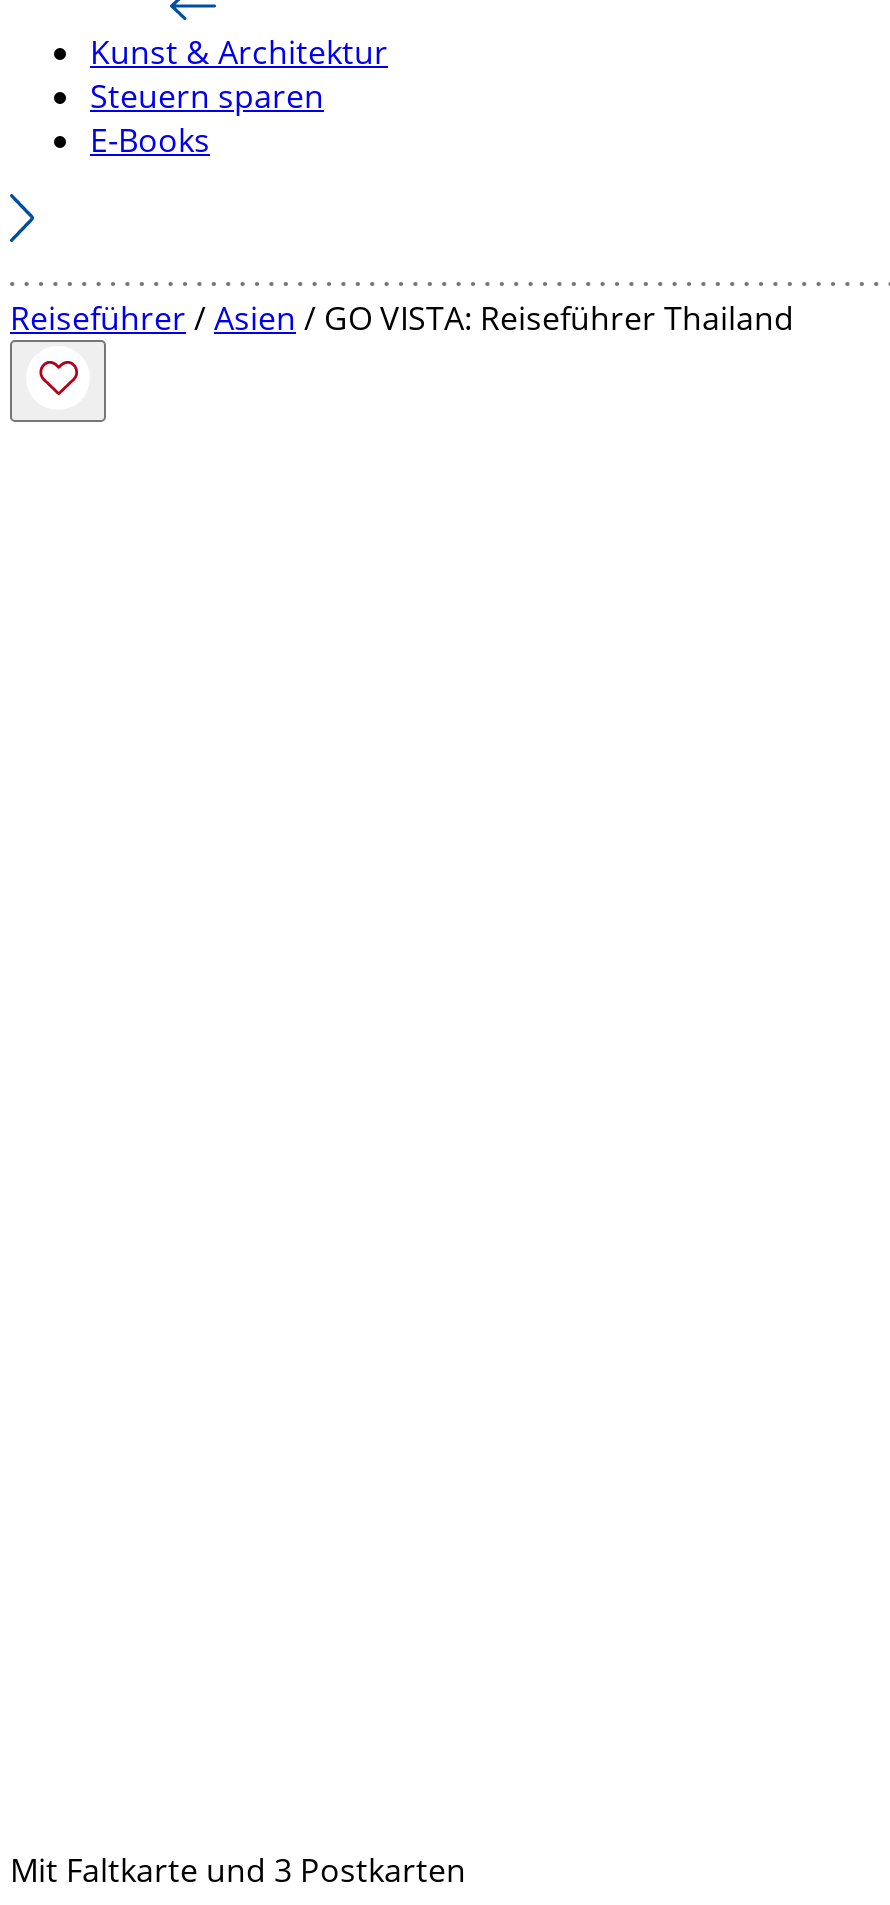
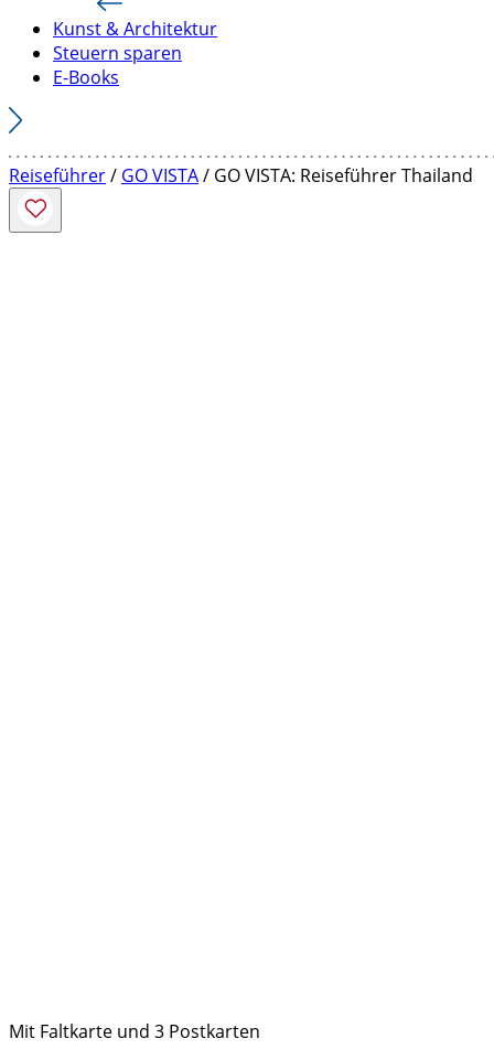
[10,296,794,340] Reiseführer / Asien / GO VISTA: Reiseführer Thailand -> [9,163,473,188] Reiseführer / GO VISTA / GO VISTA: Reiseführer Thailand

